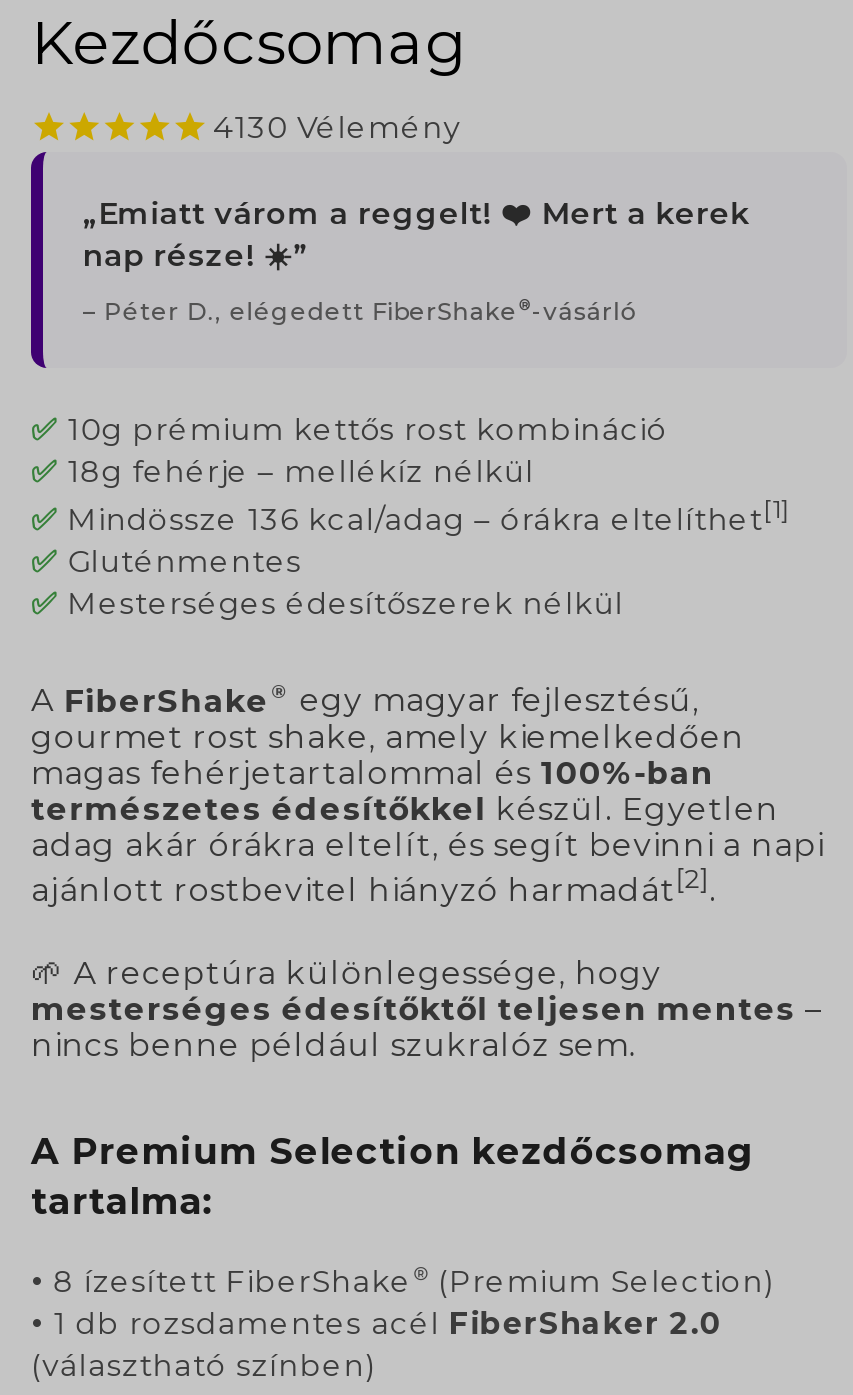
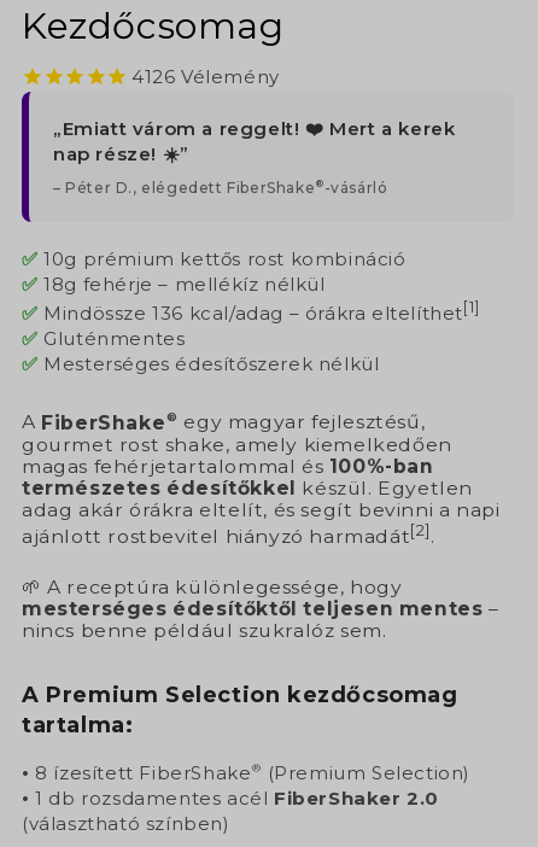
[213,108,461,146] 4130 Vélemény -> [131,65,280,88] 4126 Vélemény

